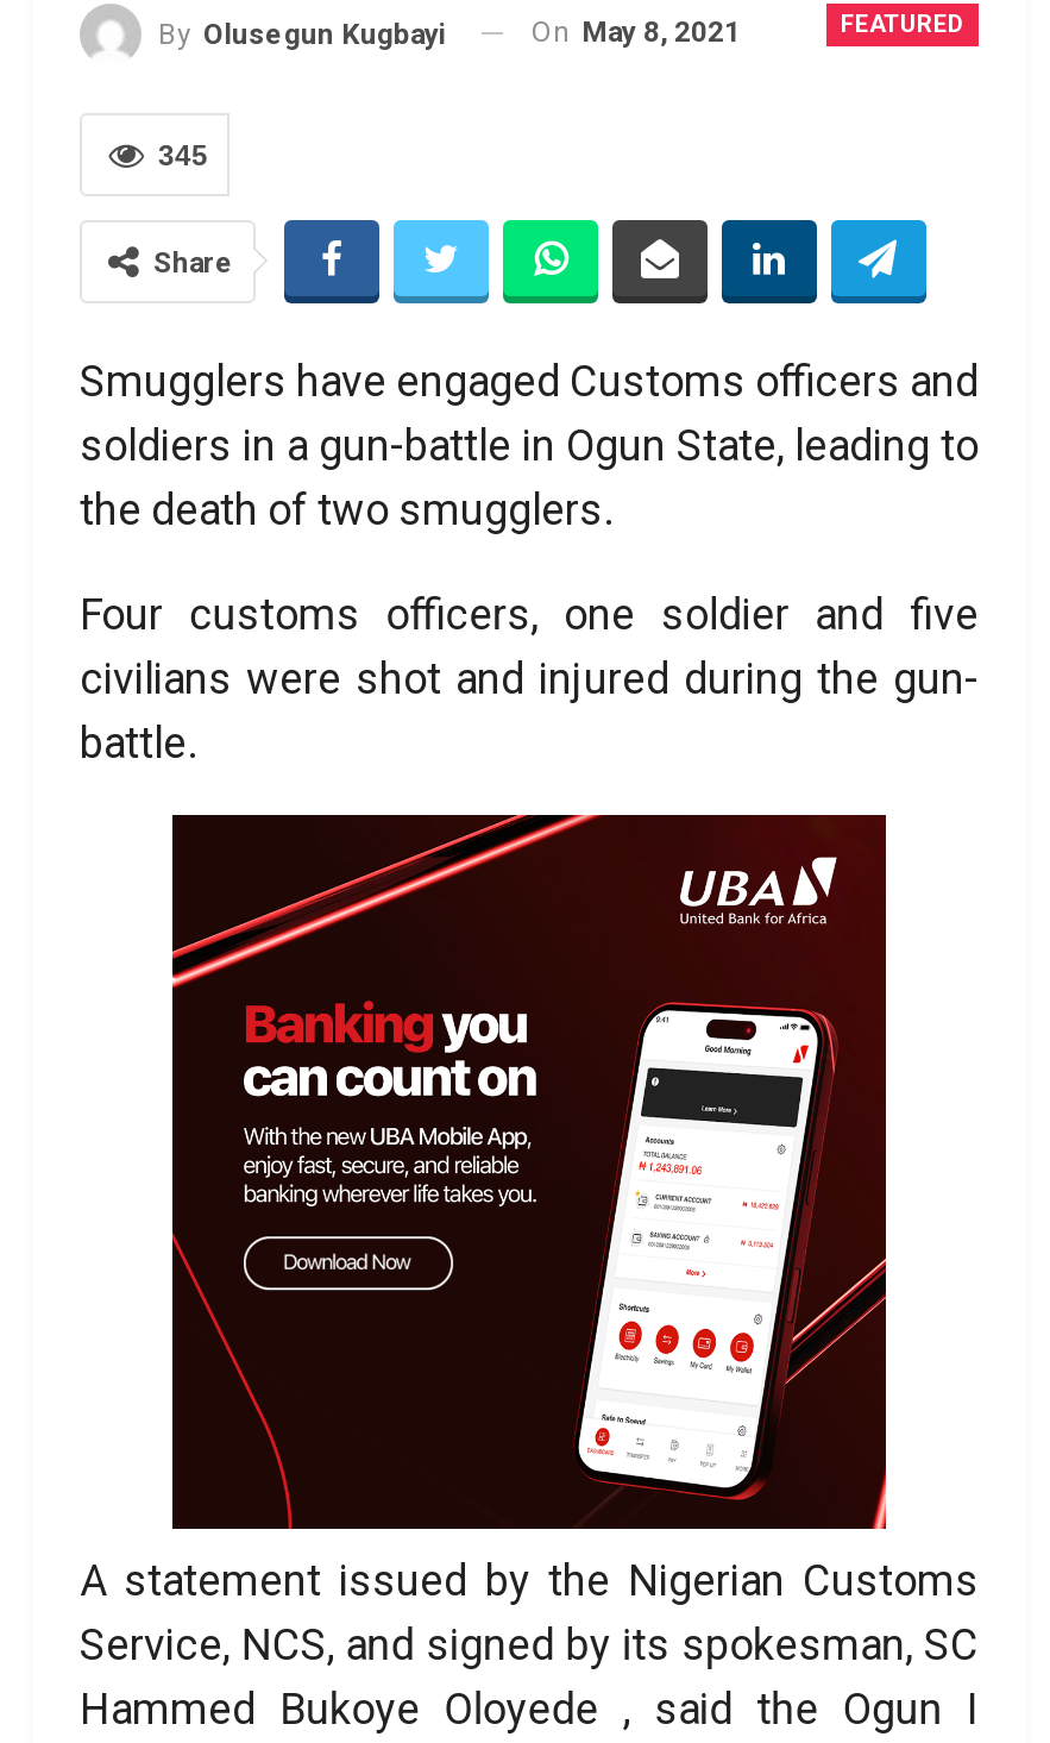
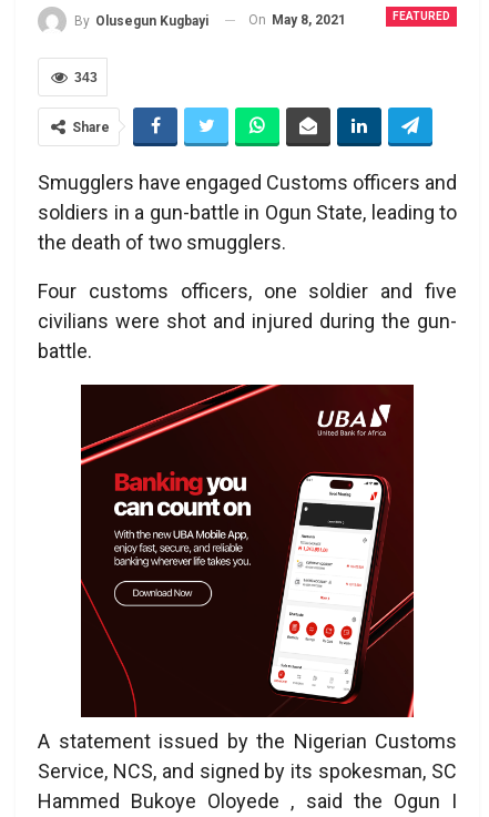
[158,139,208,172] 345 -> [74,70,98,85] 343

